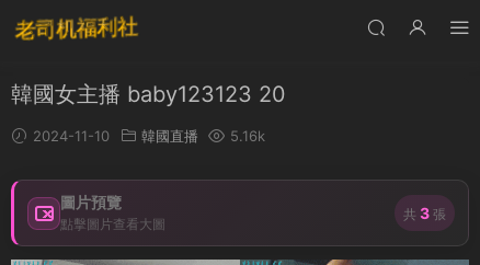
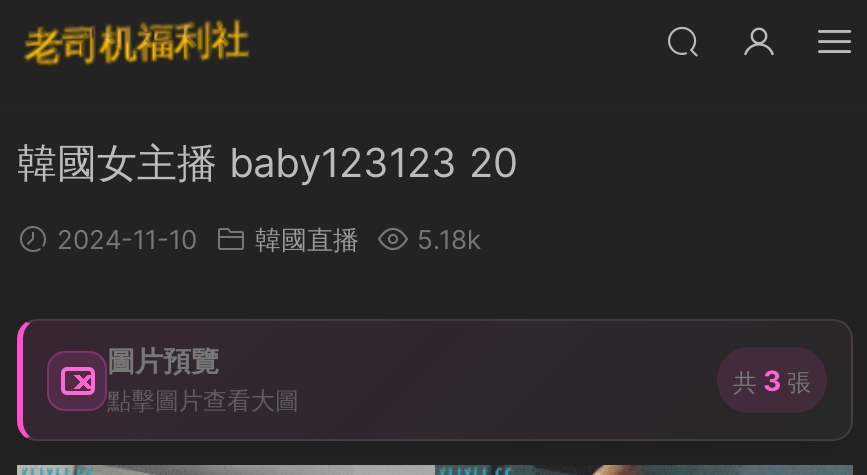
[28,127,265,145] 2024-11-10 韓國直播 5.16k -> [49,223,481,255] 2024-11-10 韓國直播 5.18k

